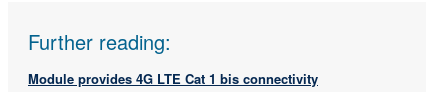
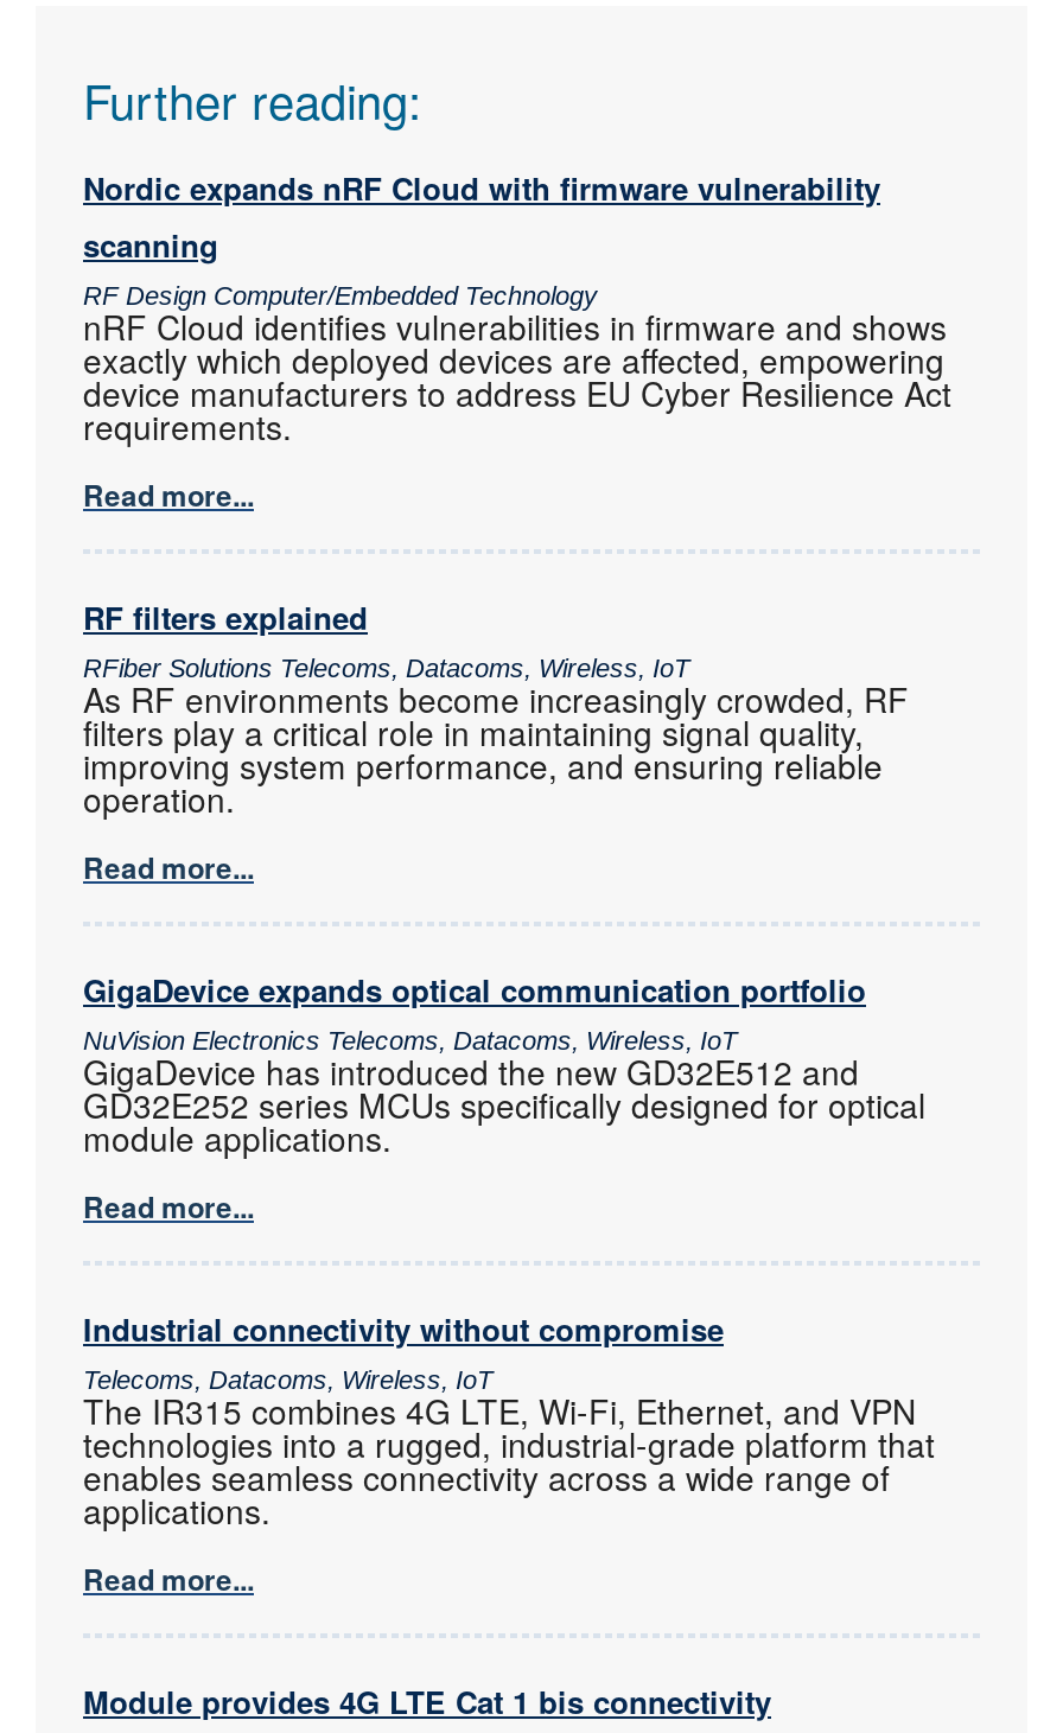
none -> [83,164,951,1599] Nordic expands nRF Cloud with firmware vulnerability | scanning | RF Design Computer/Embedded Technology | nRF Cloud identifies vulnerabilities in firmware and shows | exactly which deployed devices are affected, empowering | device manufacturers to address EU Cyber Resilience Act | requirements. | Read more... | RF filters explained | RFiber Solutions Telecoms, Datacoms, Wireless, IoT | As RF environments become increasingly crowded, RF | filters play a critical role in maintaining signal quality, | improving system performance, and ensuring reliable | operation. | Read more... | GigaDevice expands optical communication portfolio | NuVision Electronics Telecoms, Datacoms, Wireless, IoT | GigaDevice has introduced the new GD32E512 and | GD32E252 series MCUs specifically designed for optical | module applications. | Read more... | Industrial connectivity without compromise | Telecoms, Datacoms, Wireless, IoT | The IR315 combines 4G LTE, Wi-Fi, Ethernet, and VPN | technologies into a rugged, industrial-grade platform that | enables seamless connectivity across a wide range of | applications. | Read more...

